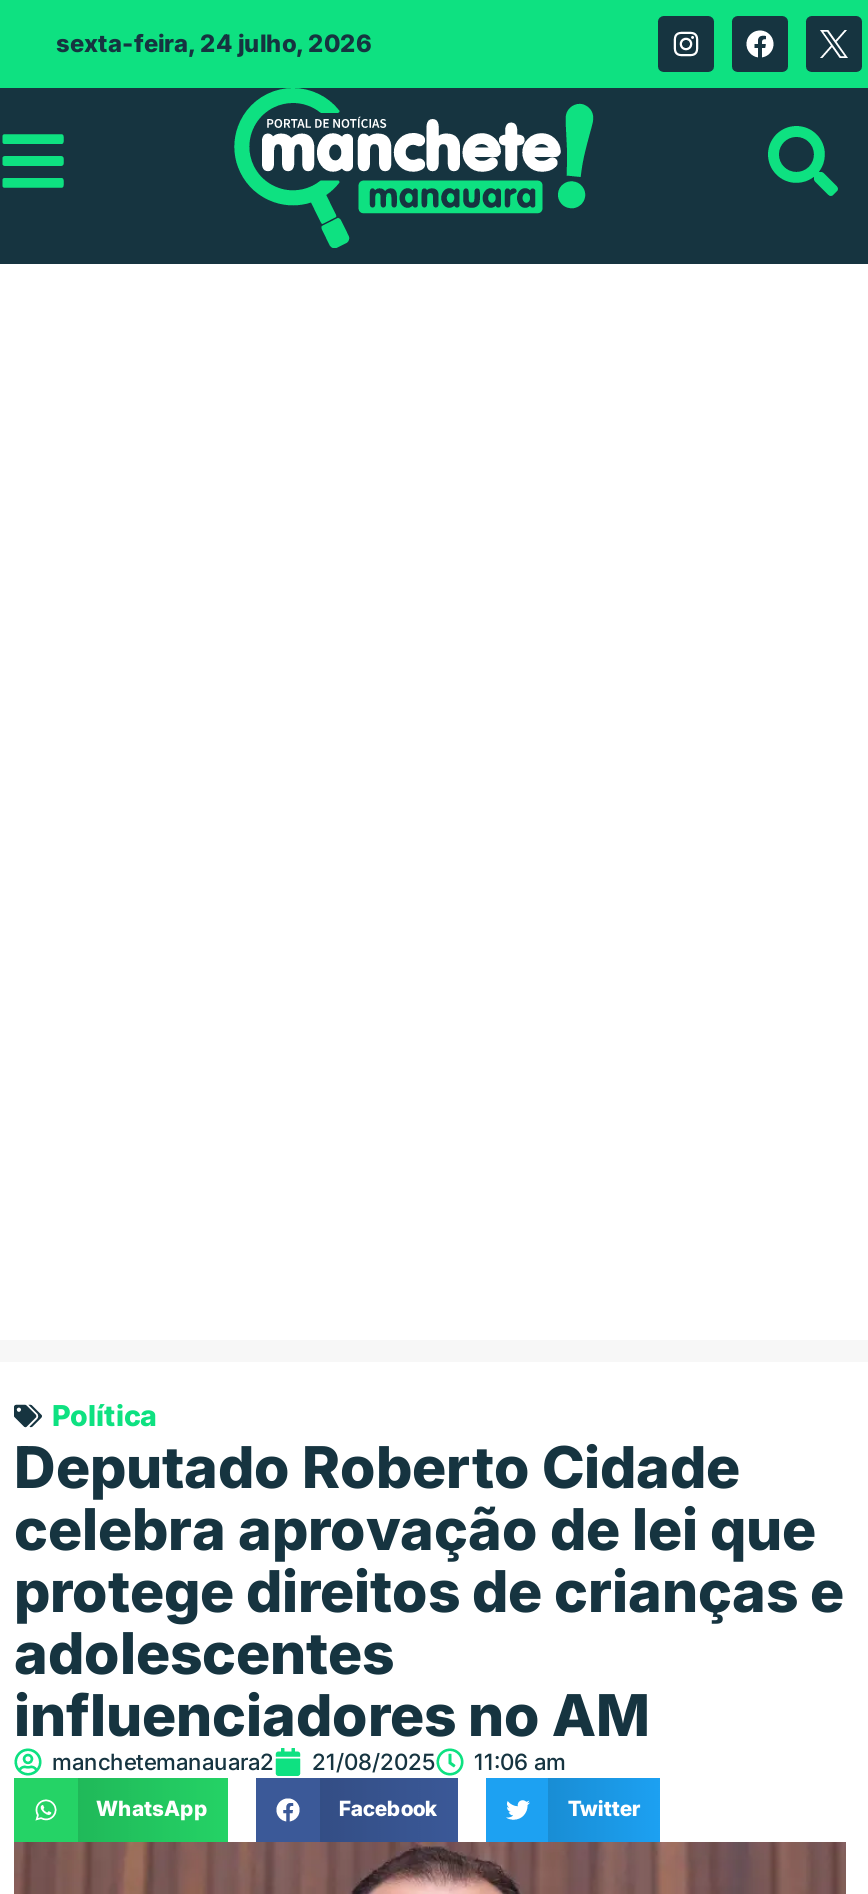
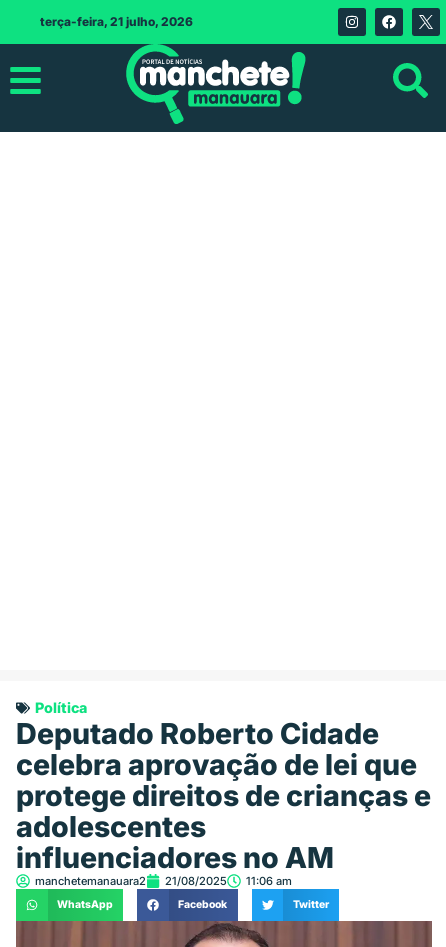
[56,28,372,58] sexta-feira, 24 julho, 2026 -> [39,14,192,29] terça-feira, 21 julho, 2026

